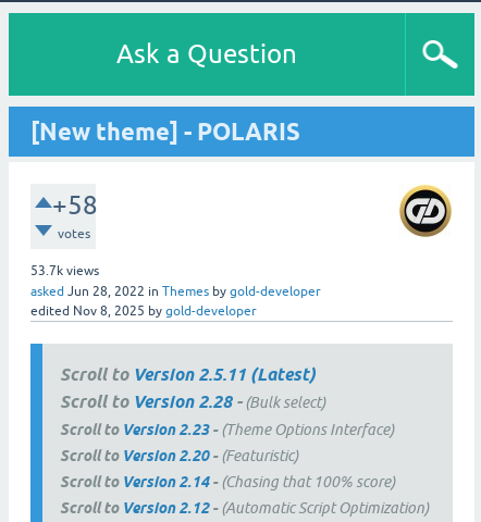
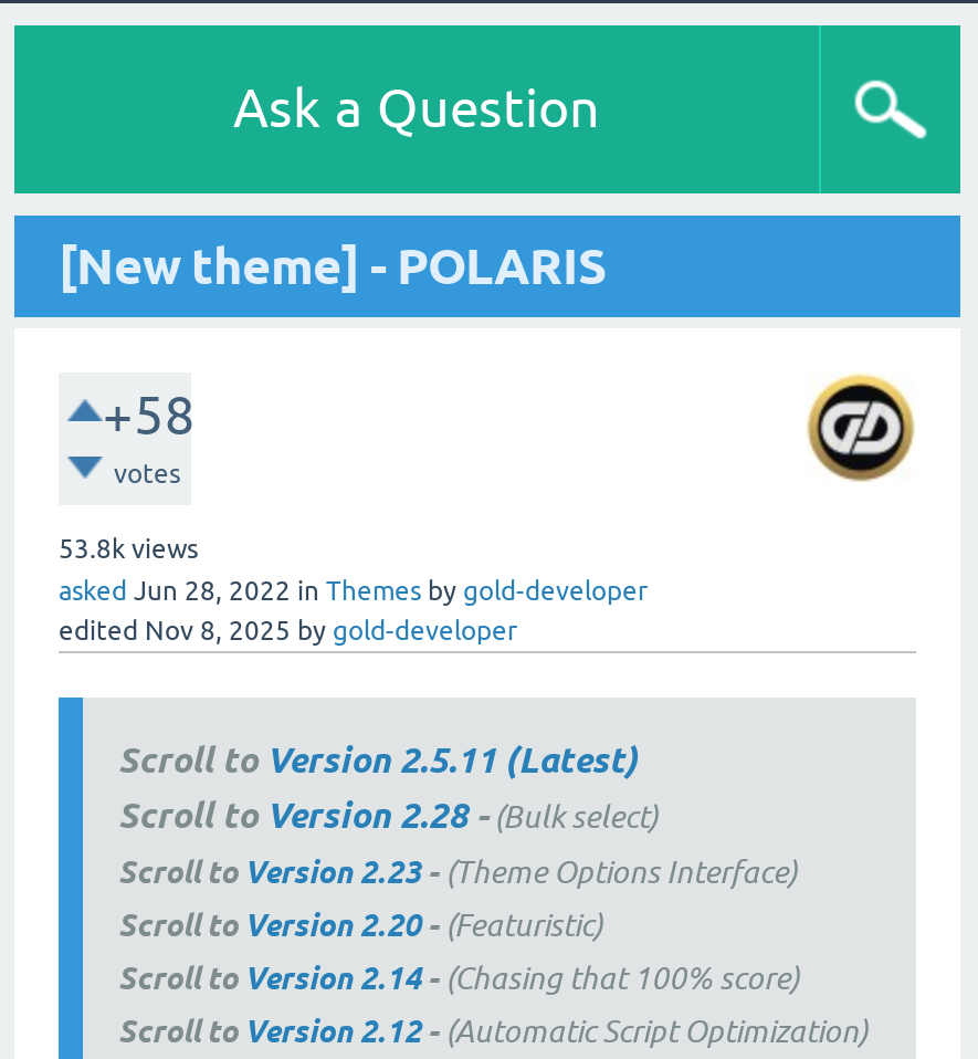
[30,263,99,278] 53.7k views -> [59,534,198,565] 53.8k views

